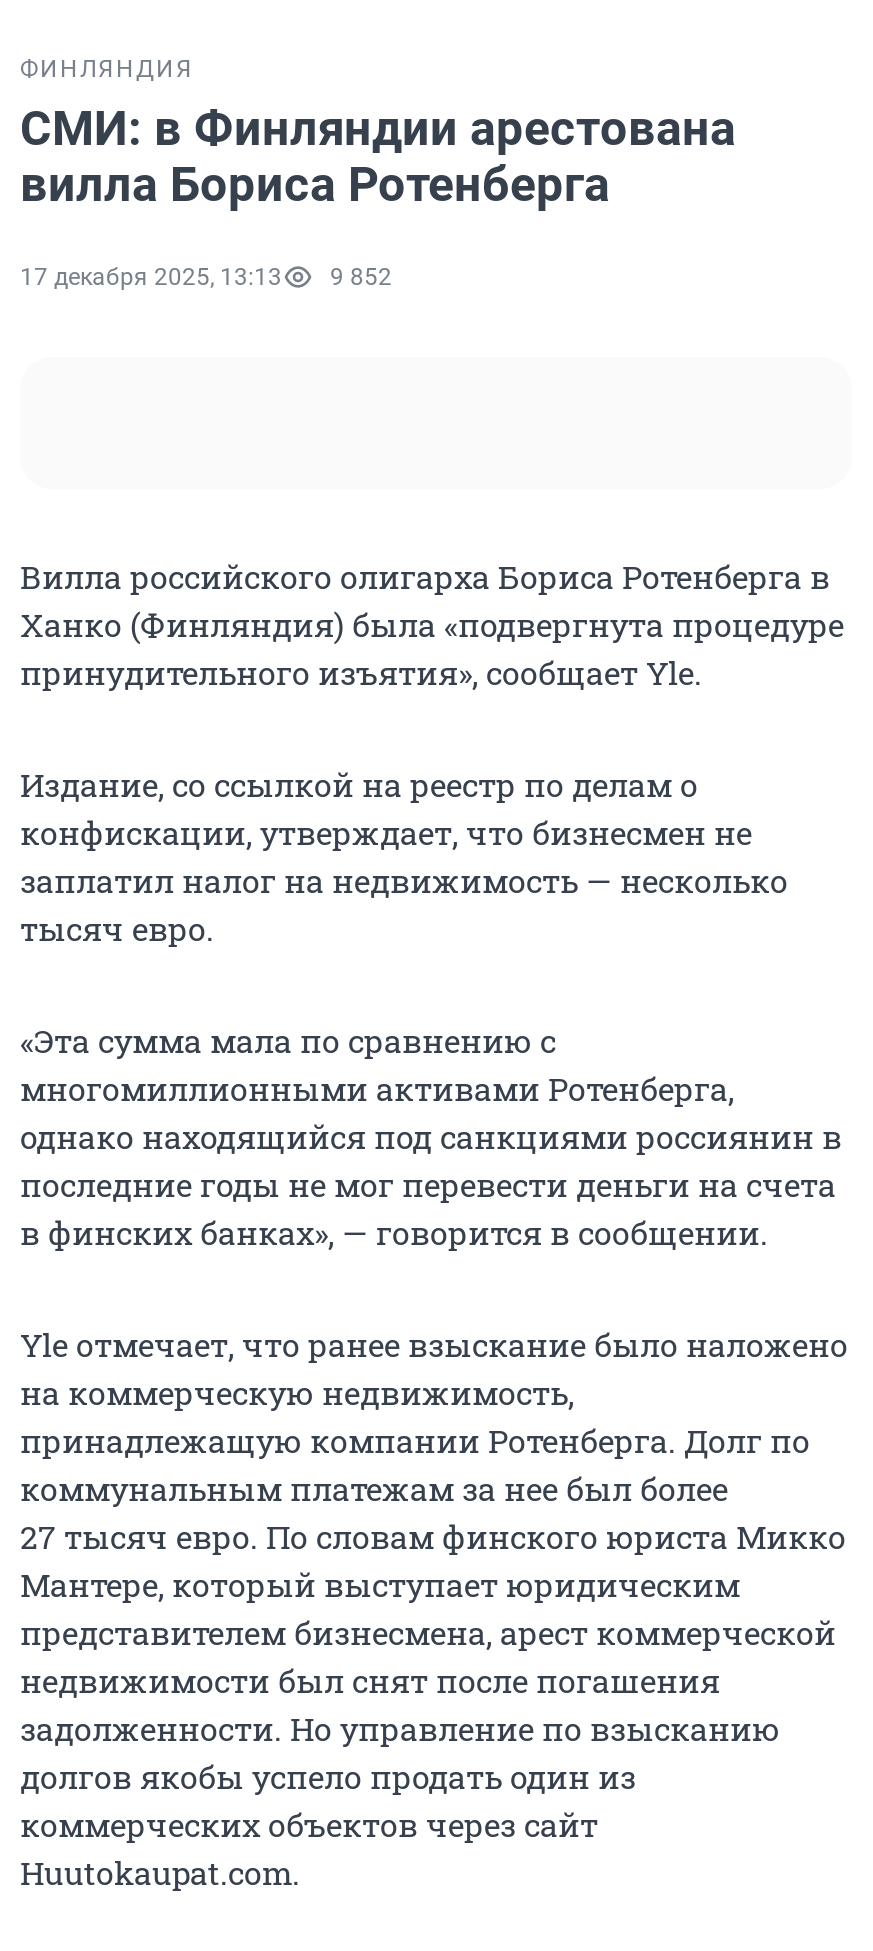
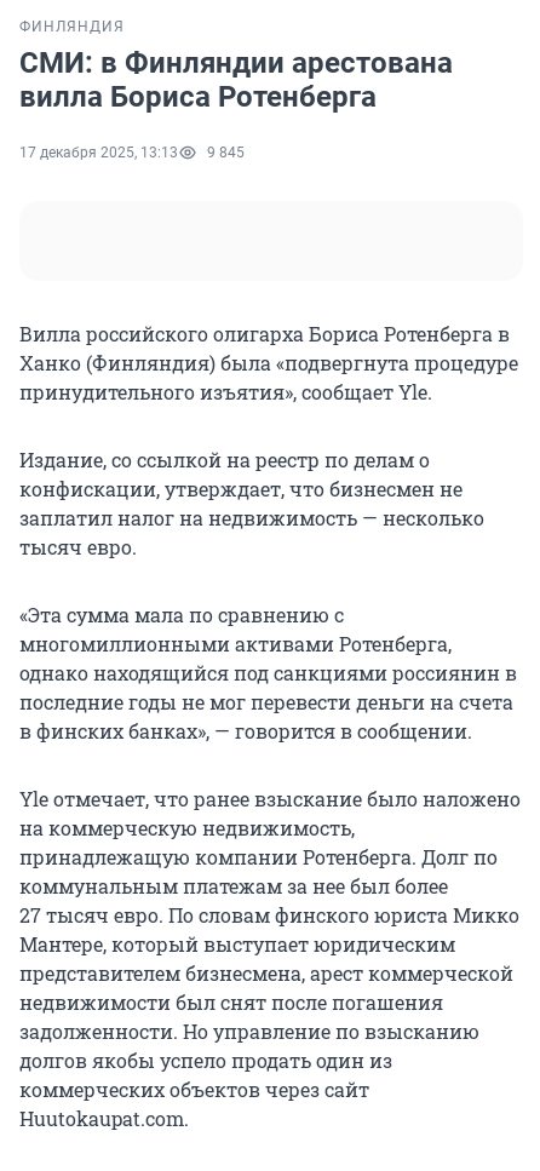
[20,263,392,291] 17 декабря 2025, 13:13 9 852 -> [19,144,245,161] 17 декабря 2025, 13:13 9 845

